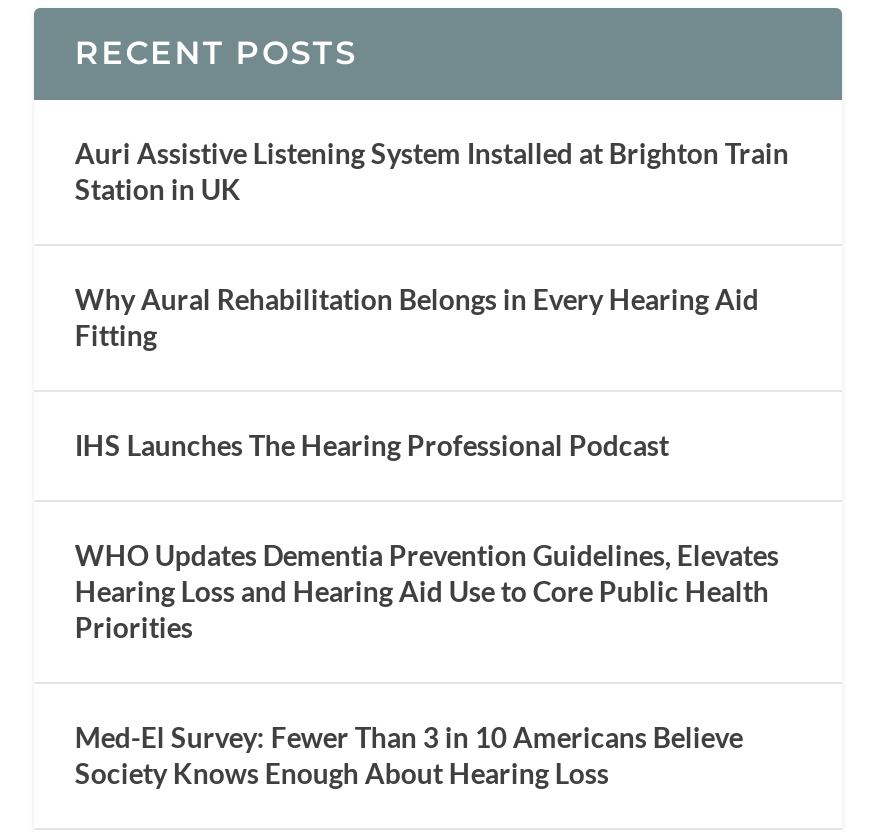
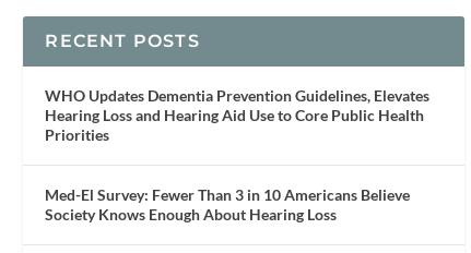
[75,137,789,463] Auri Assistive Listening System Installed at Brighton Train | Station in UK | Why Aural Rehabilitation Belongs in Every Hearing Aid | Fitting | IHS Launches The Hearing Professional Podcast -> none

